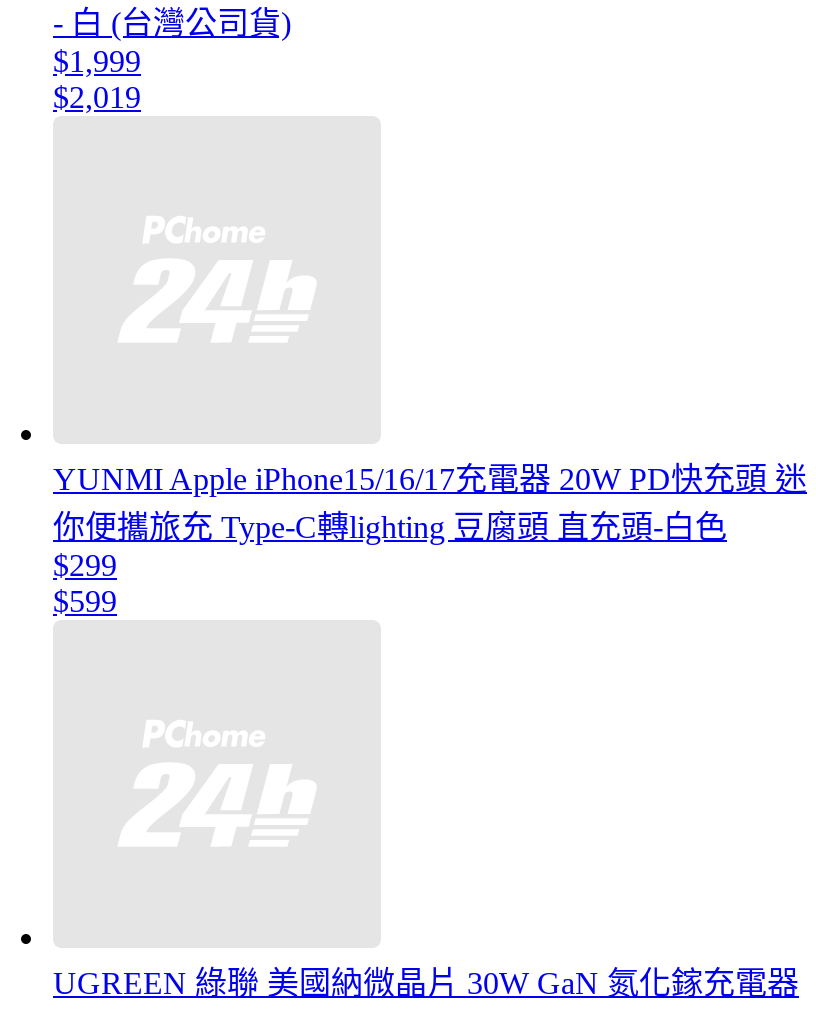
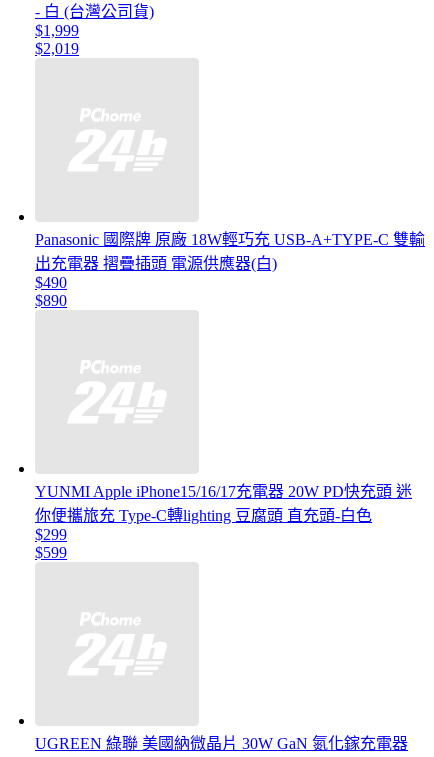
none -> [35,231,425,309] Panasonic 國際牌 原廠 18W輕巧充 USB-A+TYPE-C 雙輸 | 出充電器 摺疊插頭 電源供應器(白) | $490 | $890

